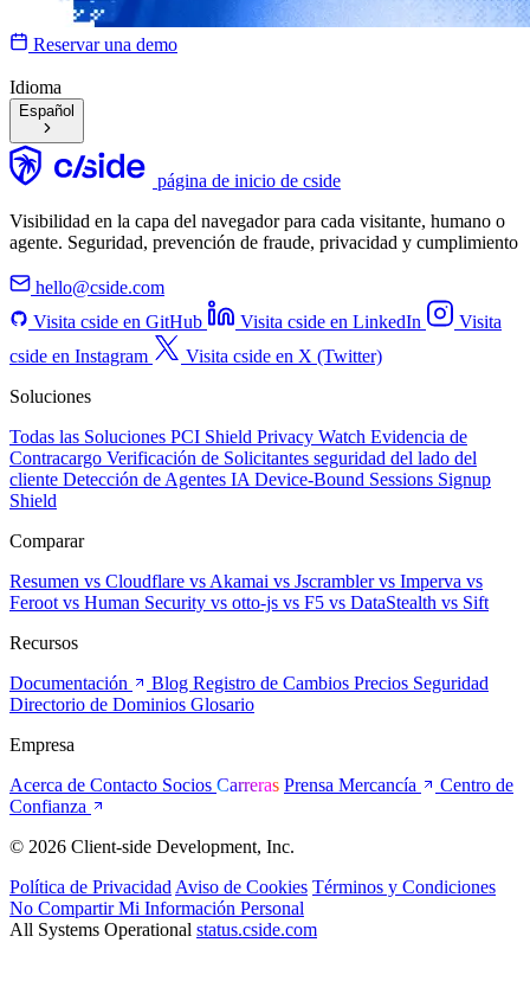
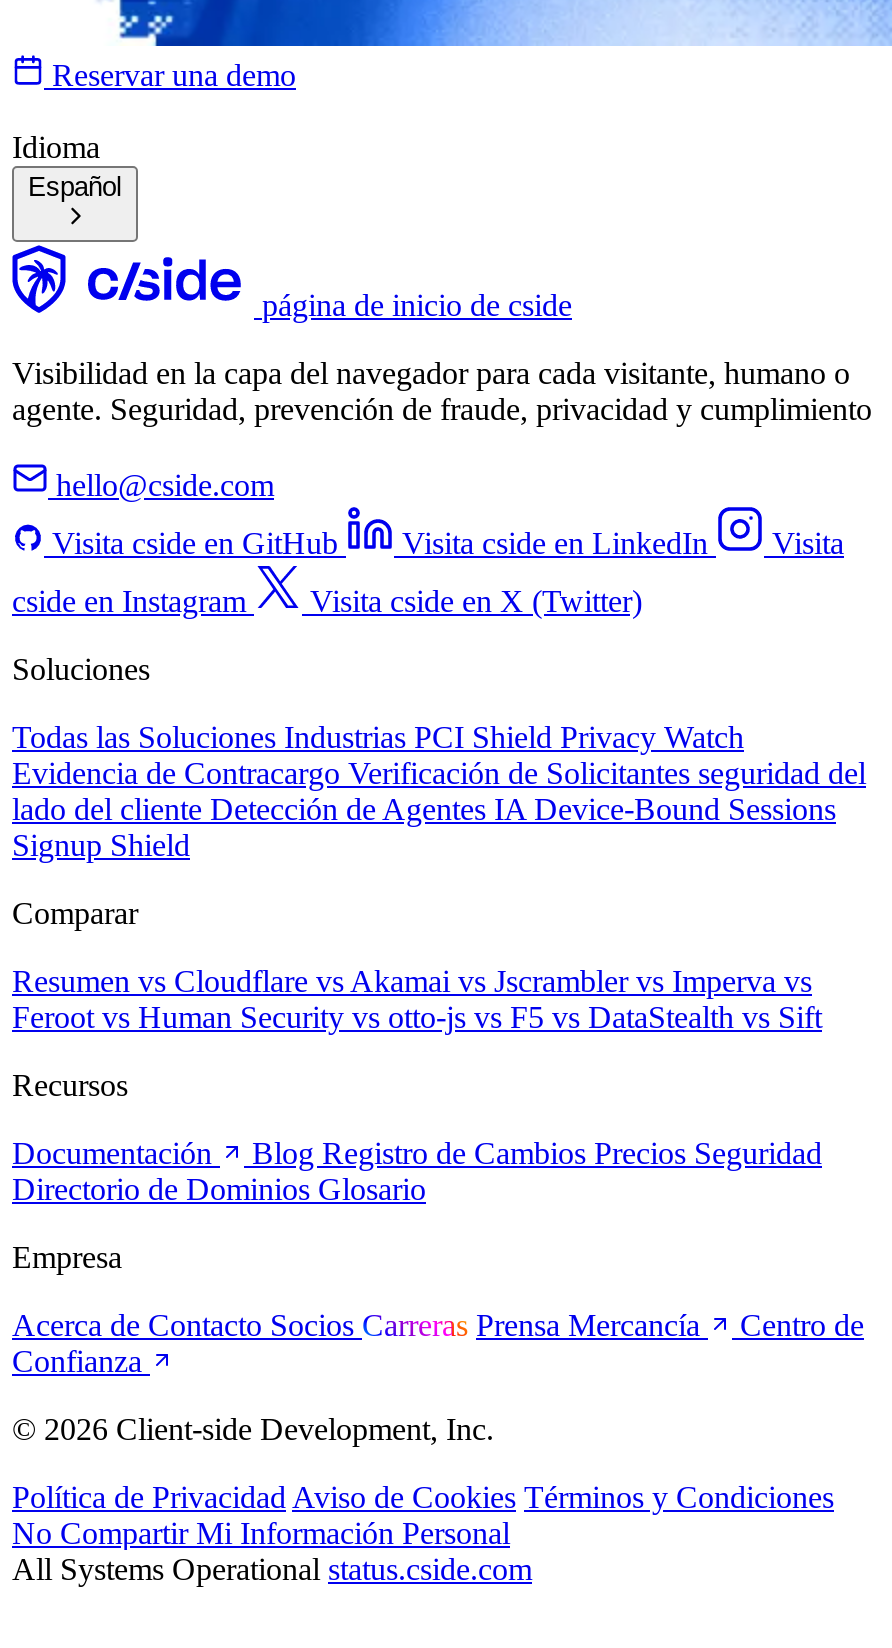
[9,426,491,510] Todas las Soluciones PCI Shield Privacy Watch Evidencia de | Contracargo Verificación de Solicitantes seguridad del lado del | cliente Detección de Agentes IA Device-Bound Sessions Signup | Shield -> [12,719,866,861] Todas las Soluciones Industrias PCI Shield Privacy Watch | Evidencia de Contracargo Verificación de Solicitantes seguridad del | lado del cliente Detección de Agentes IA Device-Bound Sessions | Signup Shield

